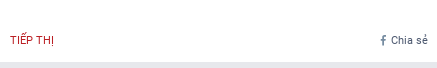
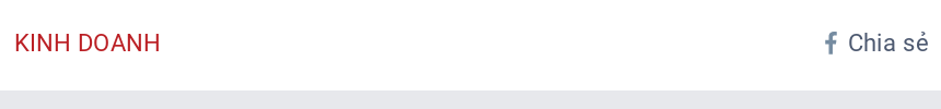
[10,34,54,47] TIẾP THỊ -> [14,30,161,58] KINH DOANH

